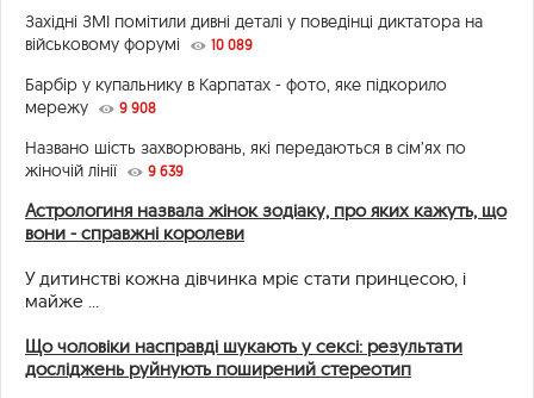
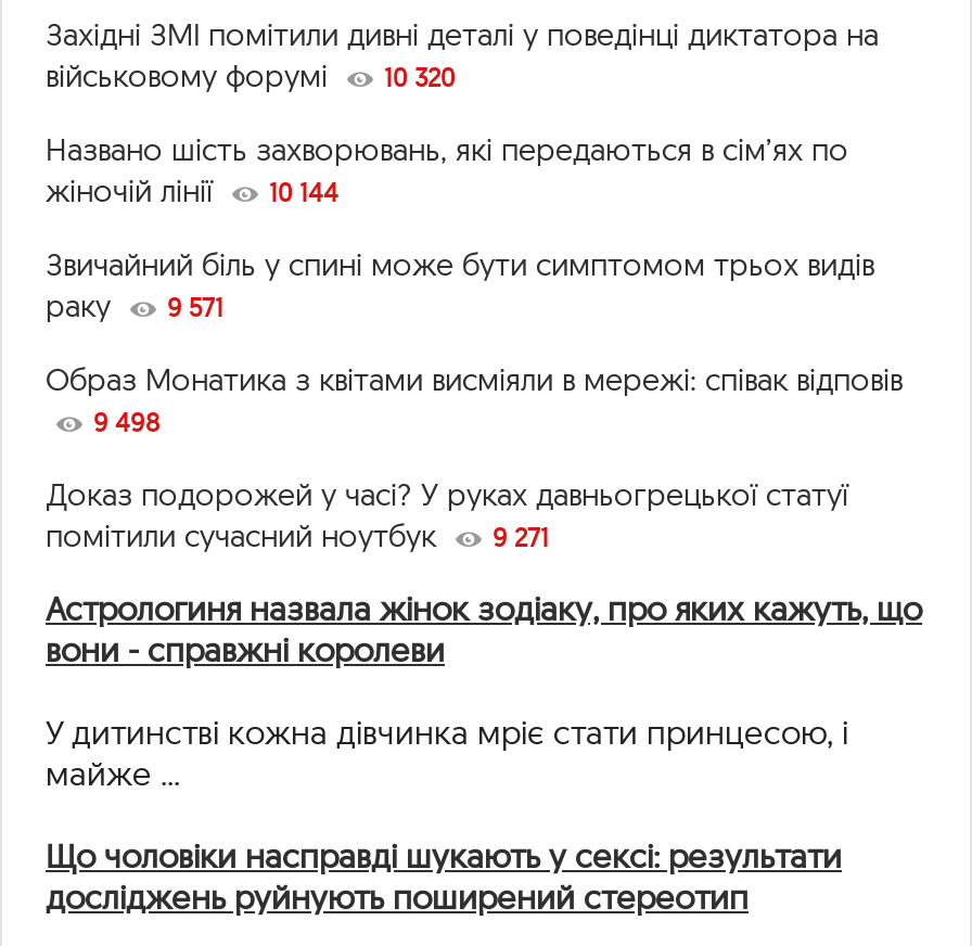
[25,36,447,118] 10 089 | Барбір у купальнику в Карпатах - фото, яке підкорило | мережу | 9 908 -> [384,61,456,93] 10 320
moved [25,137,466,181] -> [46,130,848,210]: Названо шість захворювань, які передаються в сім’ях по | жіночій лінії
[148,162,184,180] 9 639 -> [46,176,903,555] 10 144 | Звичайний біль у спині може бути симптомом трьох видів | раку | 9 571 | Образ Монатика з квітами висміяли в мережі: співак відповів | 9 498 | Доказ подорожей у часі? У руках давньогрецької статуї | помітили сучасний ноутбук | 9 271

